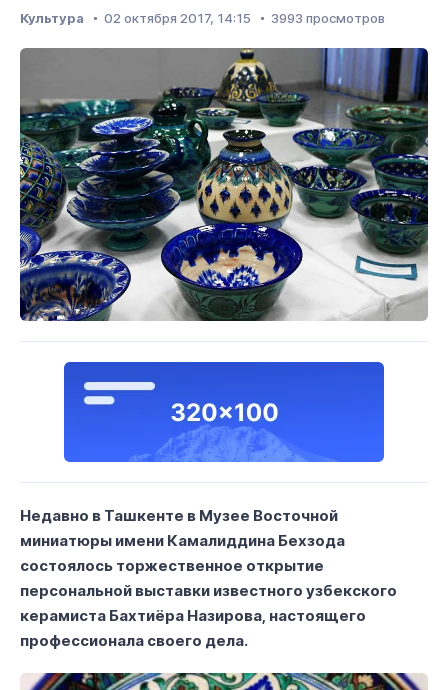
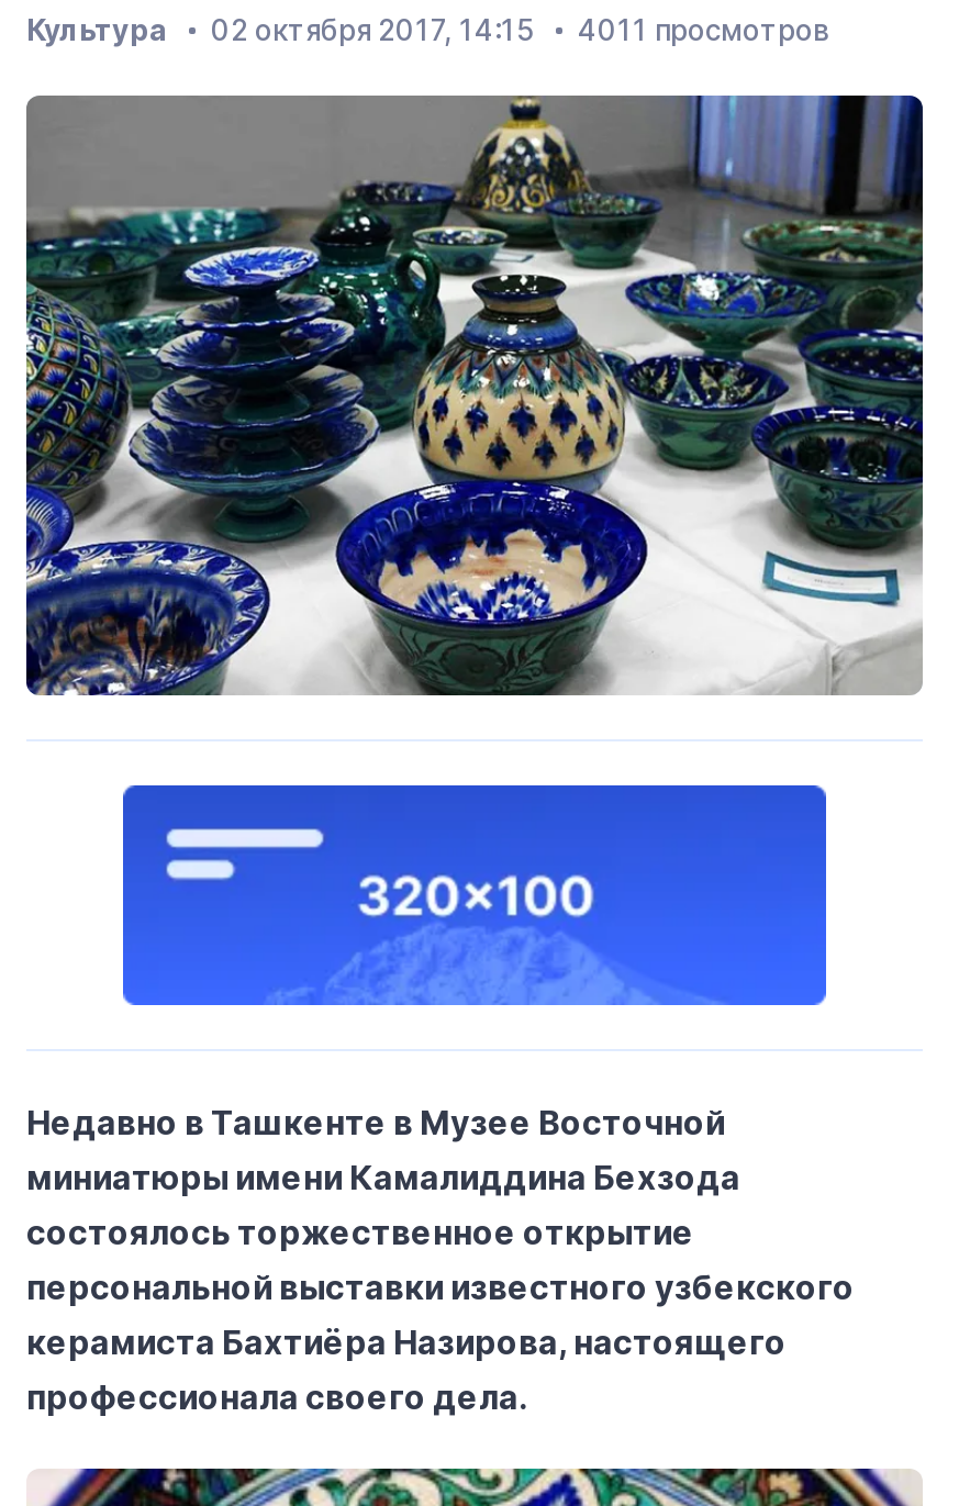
[20,9,385,27] Культура 02 октября 2017, 14:15 3993 просмотров -> [26,10,828,49] Культура 02 октября 2017, 14:15 4011 просмотров

